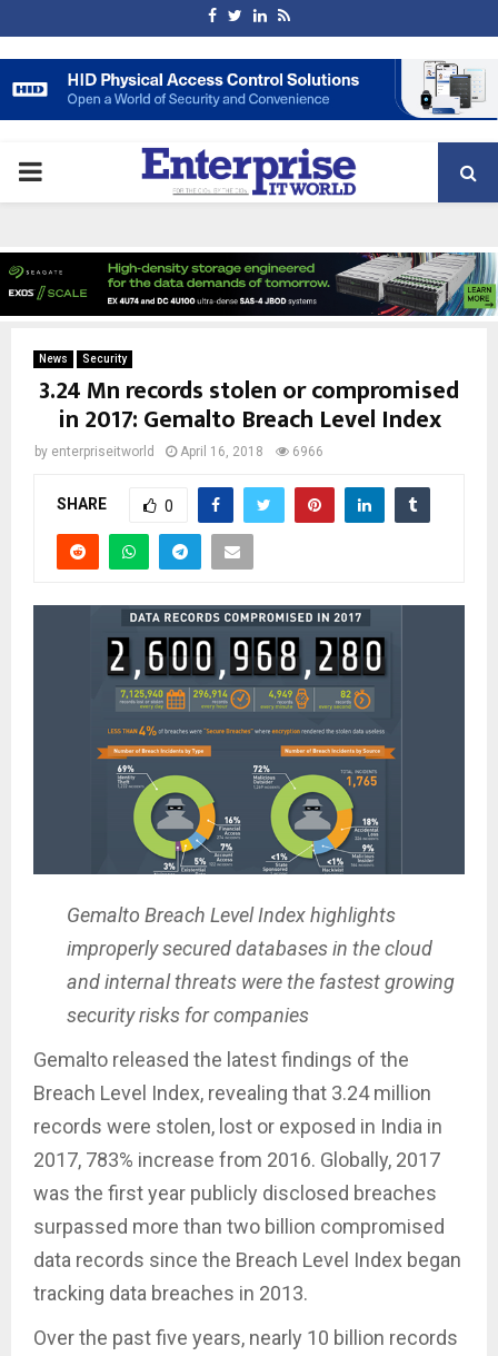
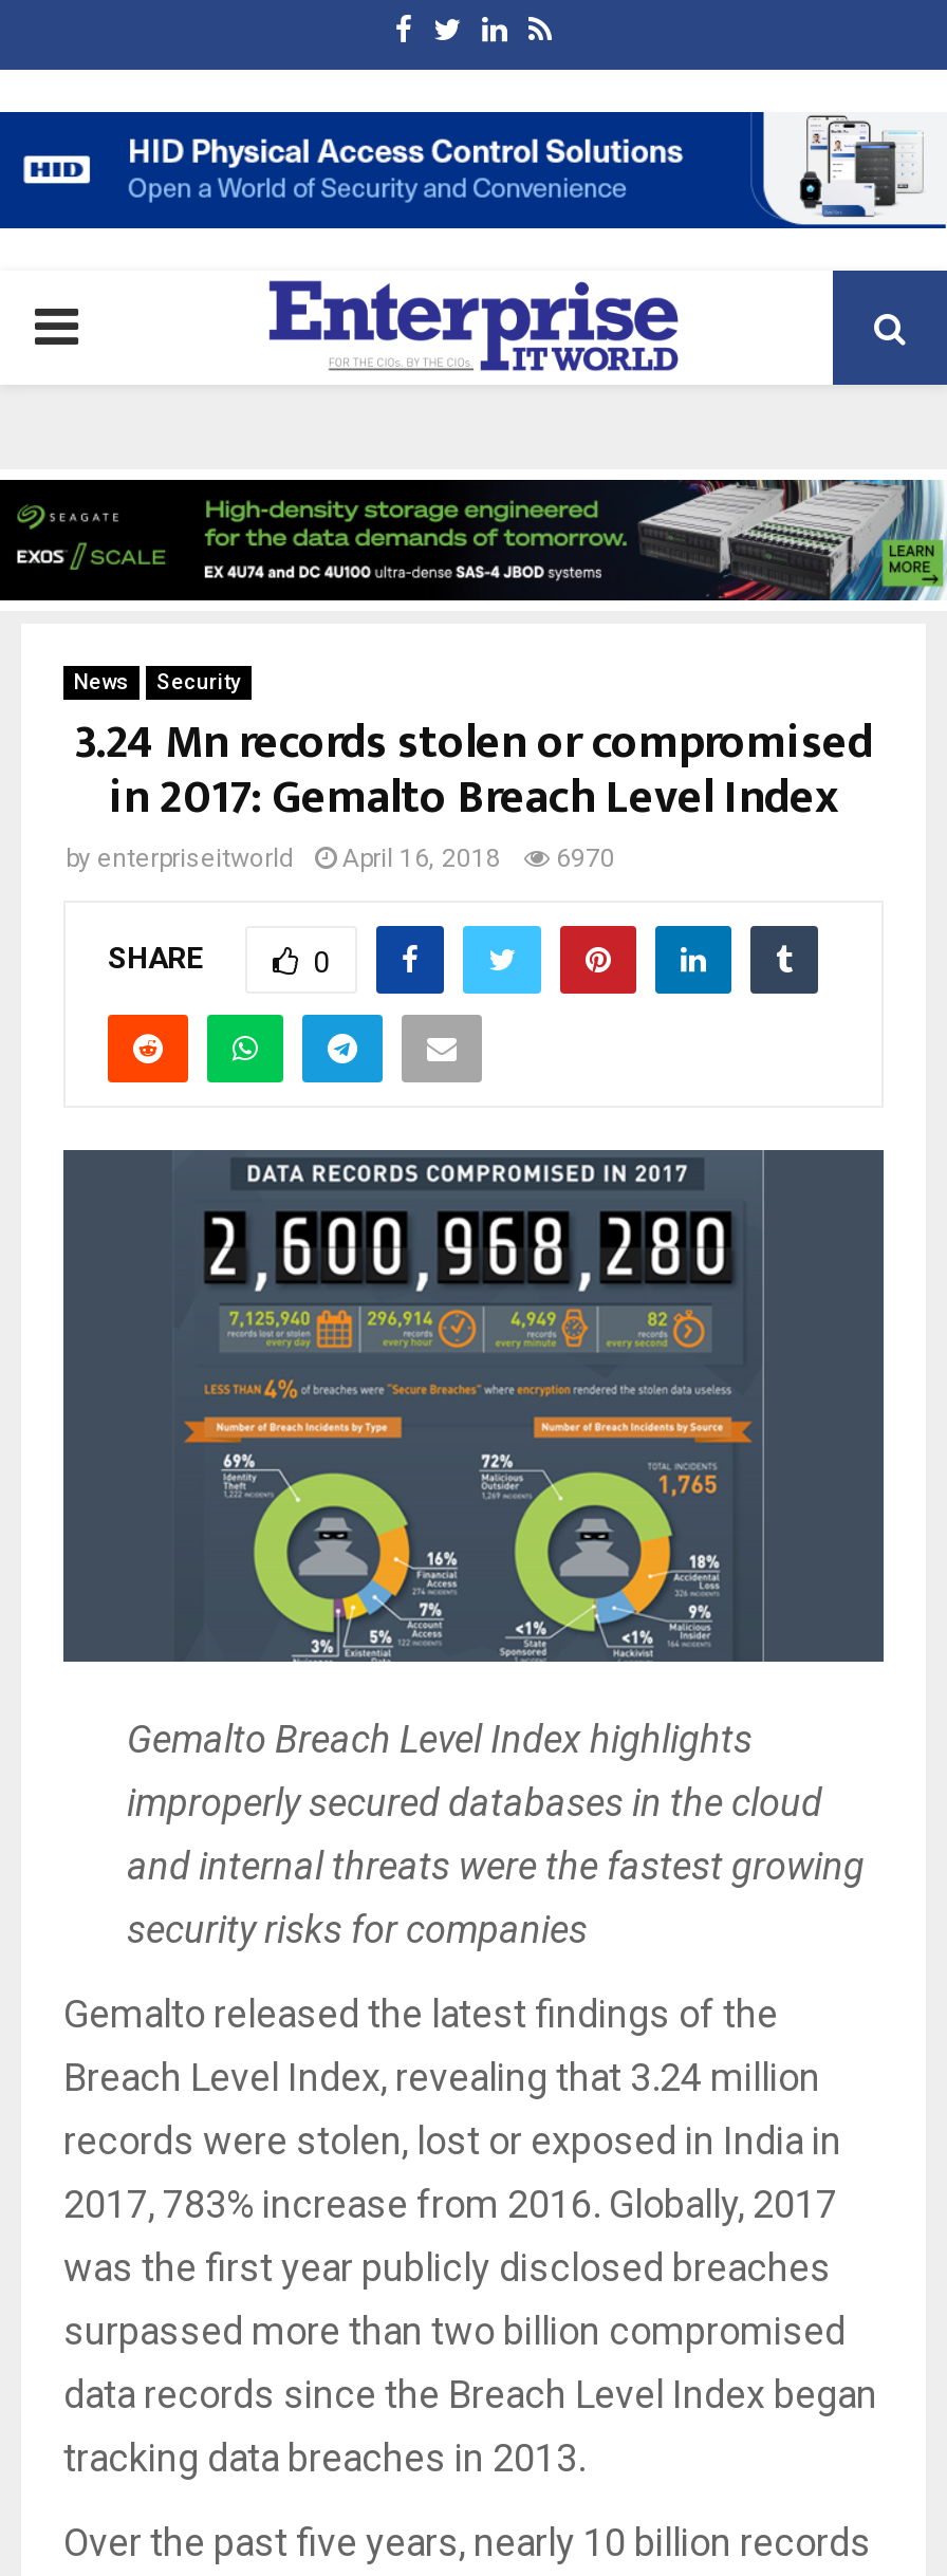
[34,444,323,459] by enterpriseitworld April 16, 2018 6966 -> [66,844,615,873] by enterpriseitworld April 16, 2018 6970

